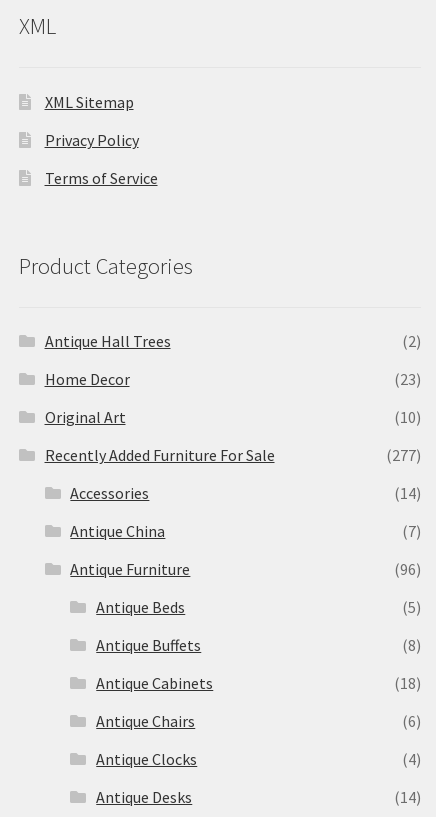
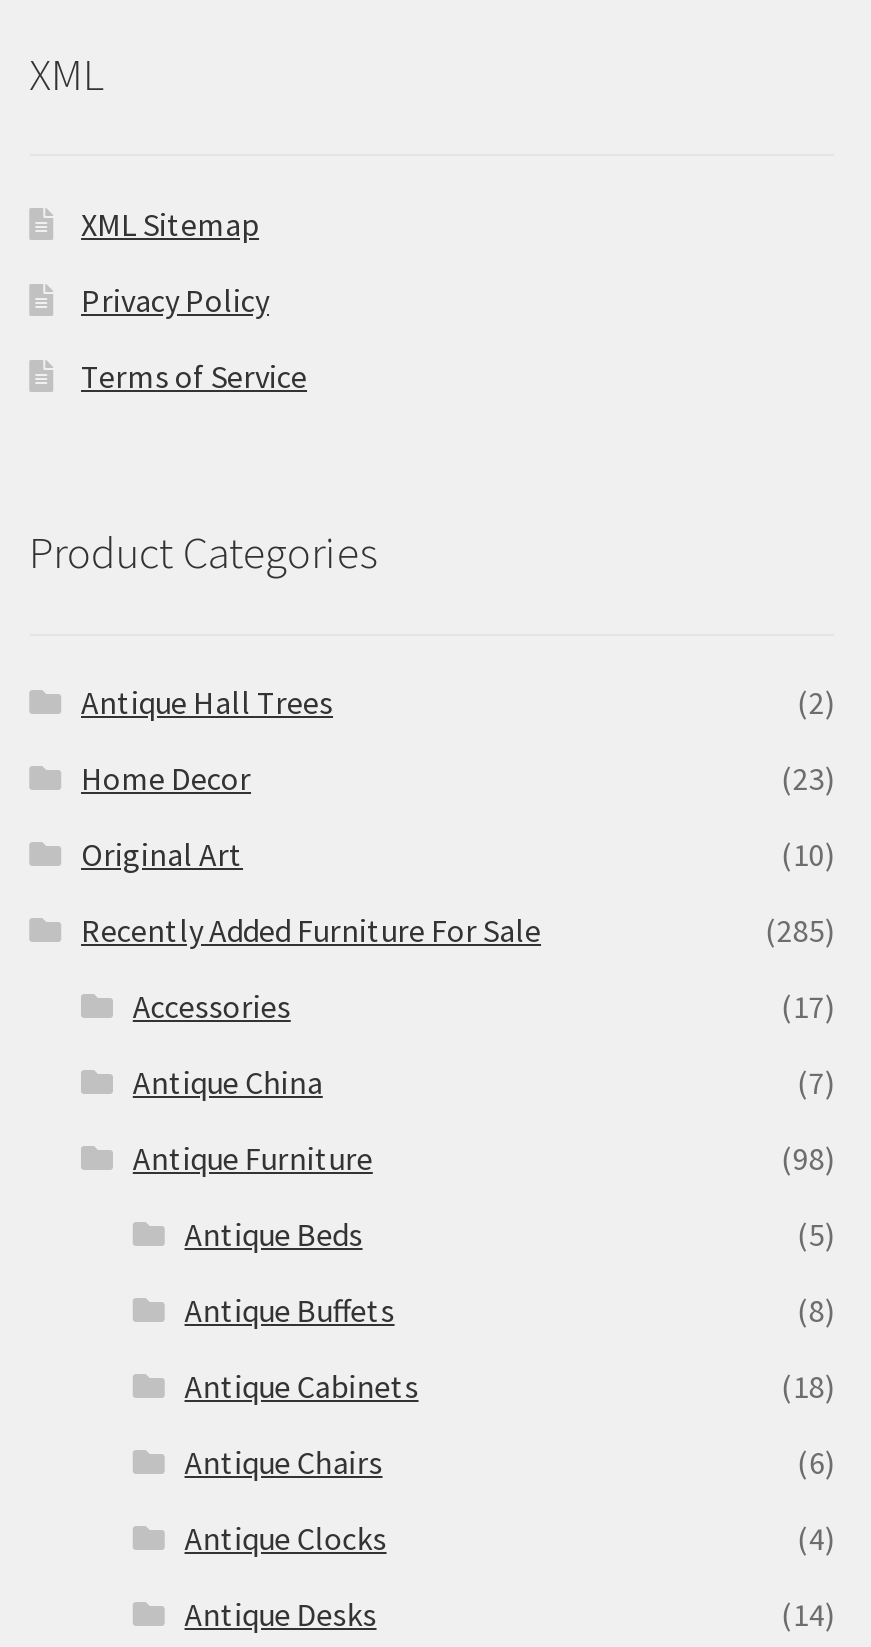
[386,445,421,465] (277) -> [765,910,835,950] (285)
[394,483,421,503] (14) -> [781,986,835,1026] (17)
[394,559,421,579] (96) -> [781,1138,835,1178] (98)

